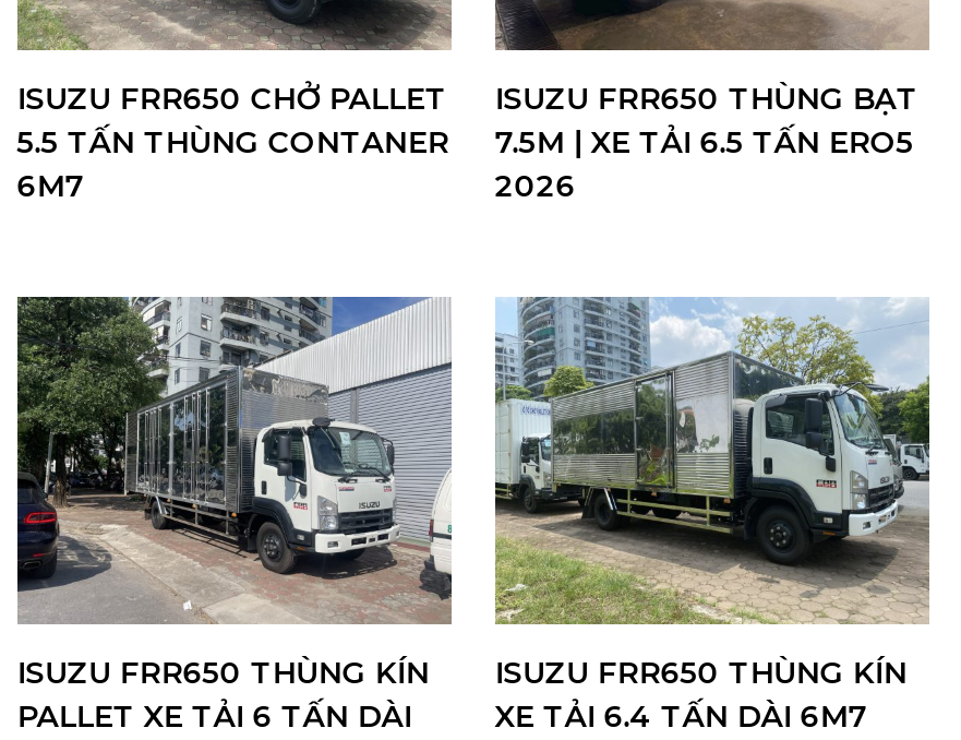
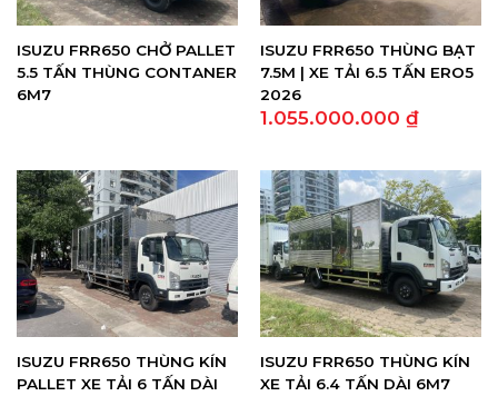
none -> [260,106,419,128] 1.055.000.000 ₫

